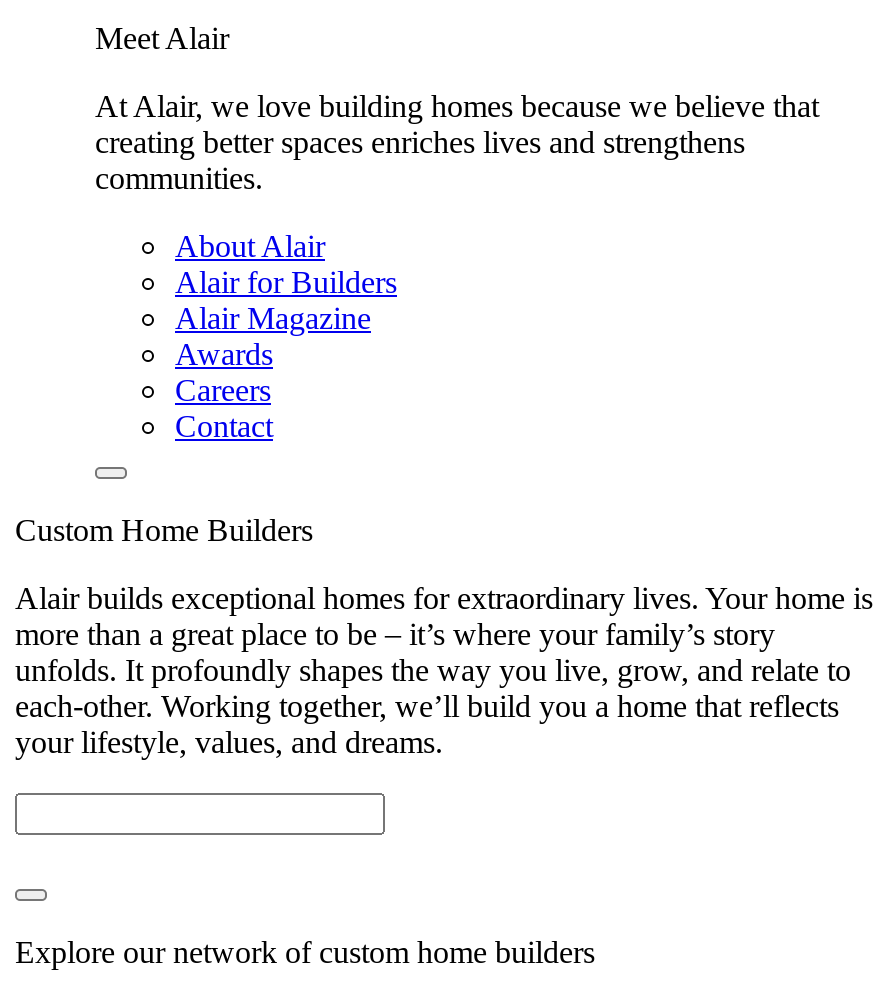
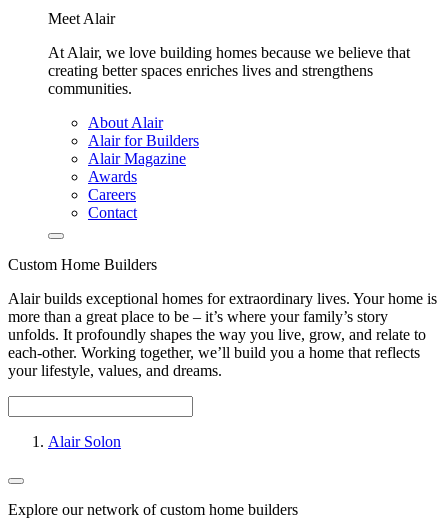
none -> [48,433,121,450] Alair Solon

